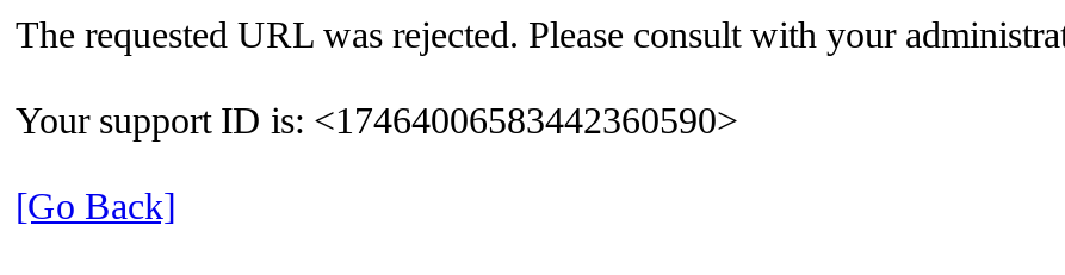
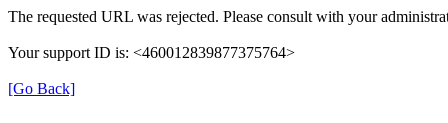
[16,100,738,140] Your support ID is: <17464006583442360590> -> [8,44,295,61] Your support ID is: <460012839877375764>

